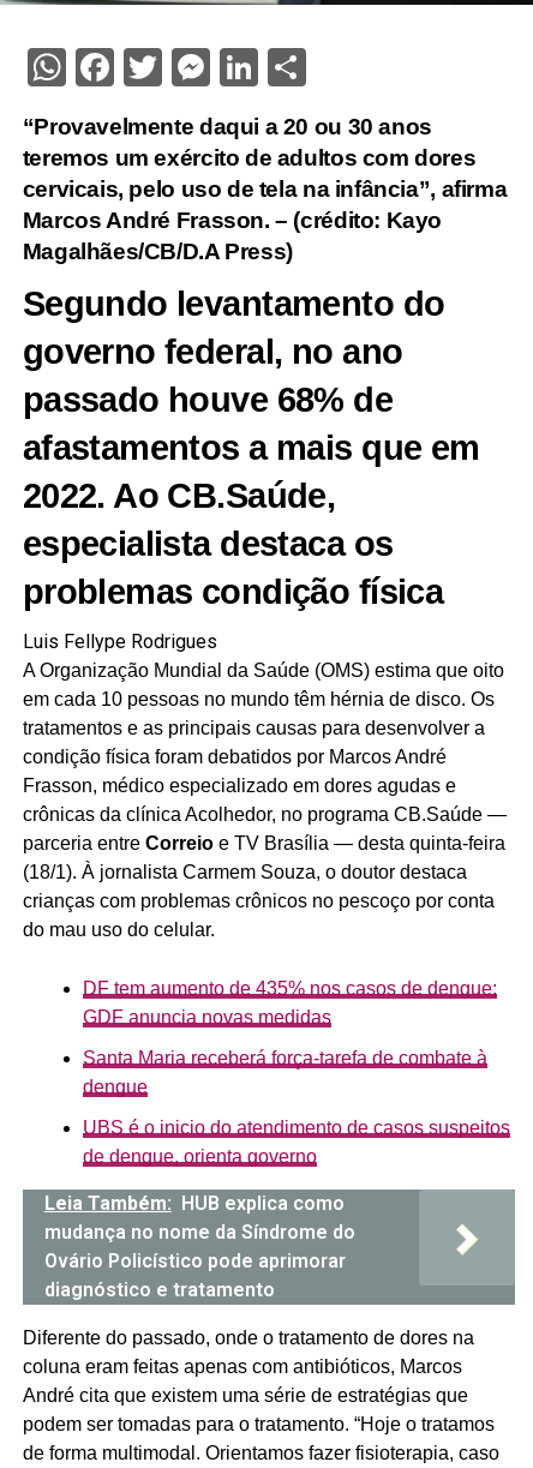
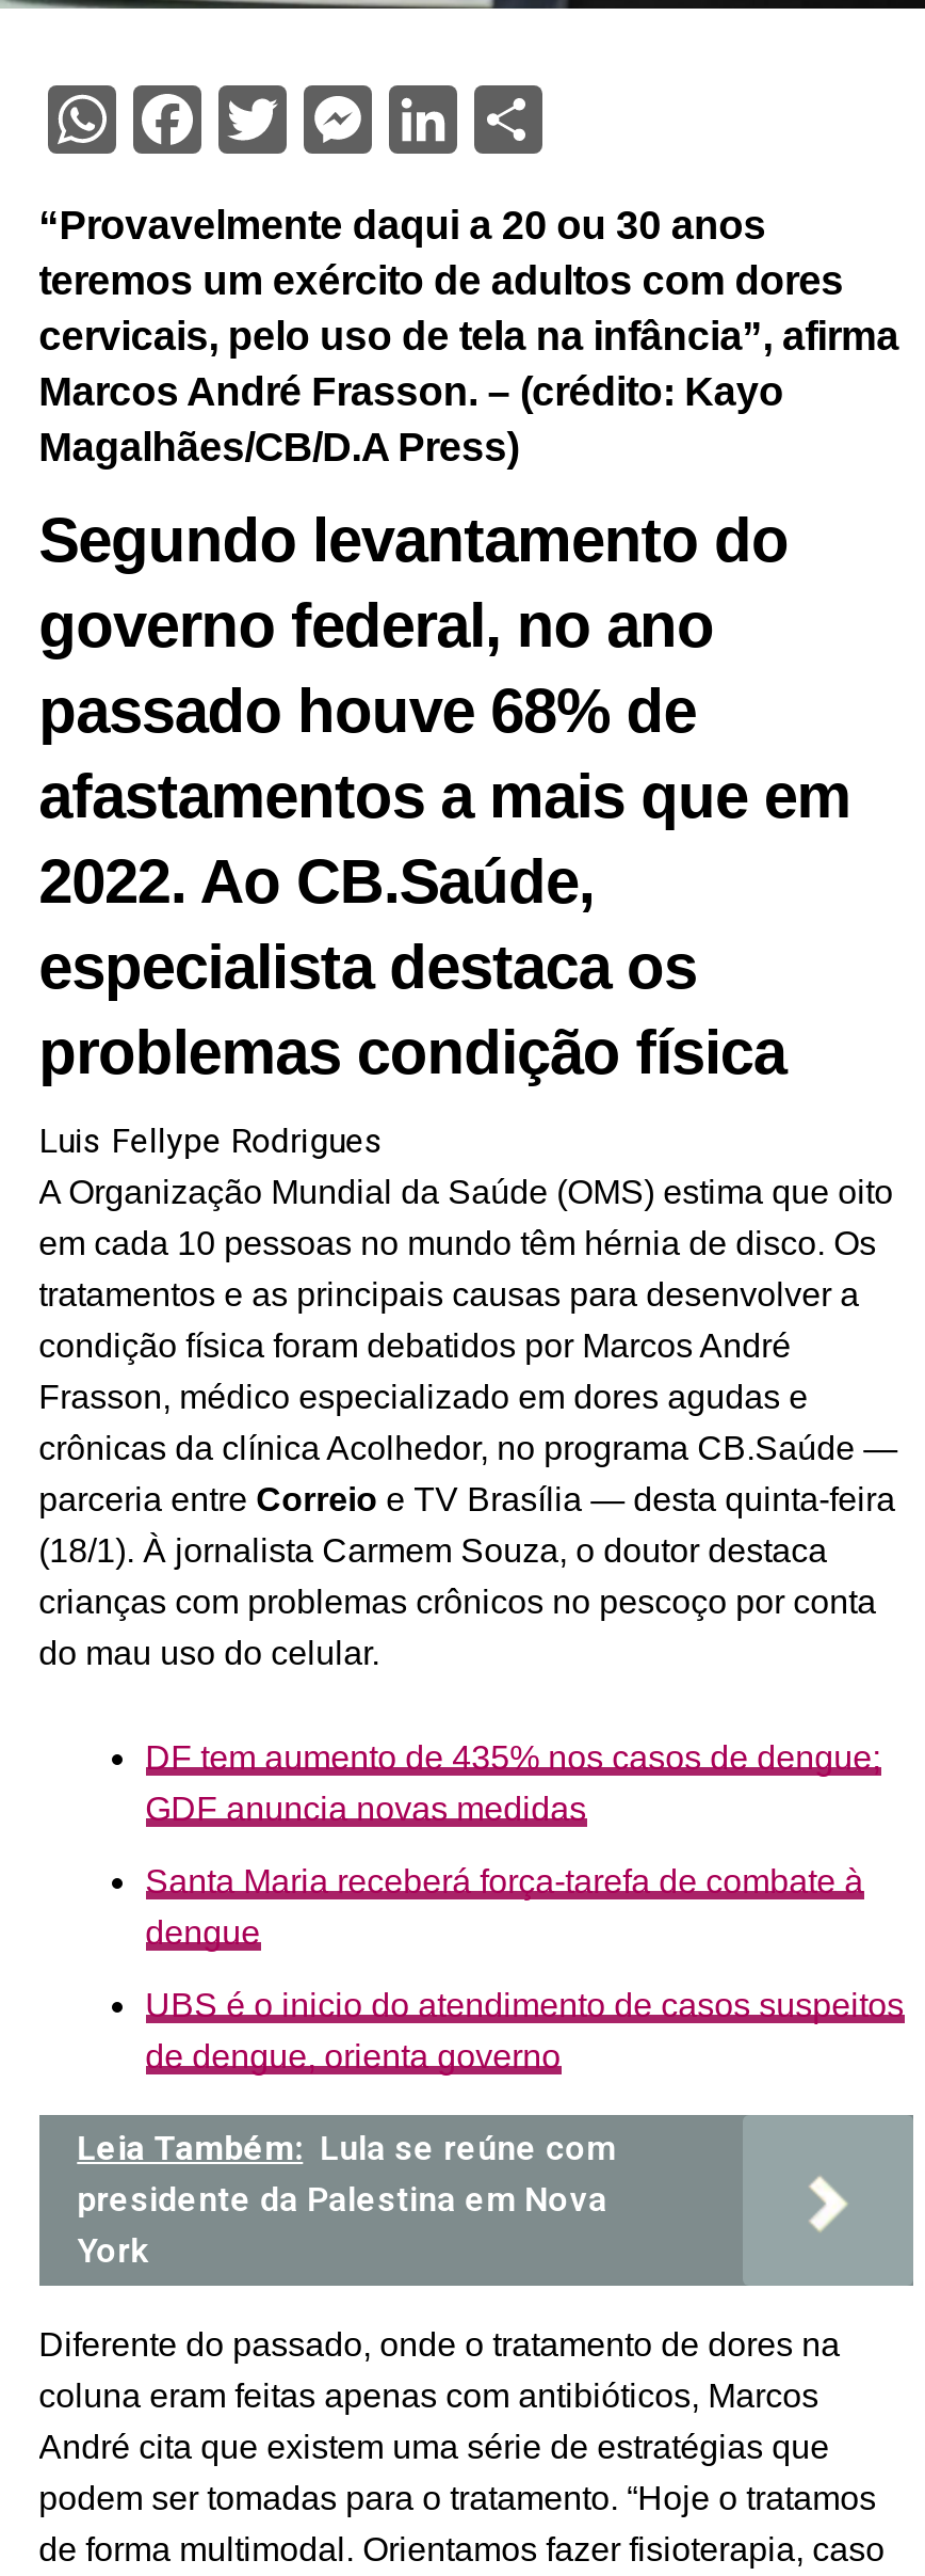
[44,1192,355,1301] Leia Também: HUB explica como | mudança no nome da Síndrome do | Ovário Policístico pode aprimorar | diagnóstico e tratamento -> [77,2127,616,2270] Leia Também: Lula se reúne com | presidente da Palestina em Nova | York

